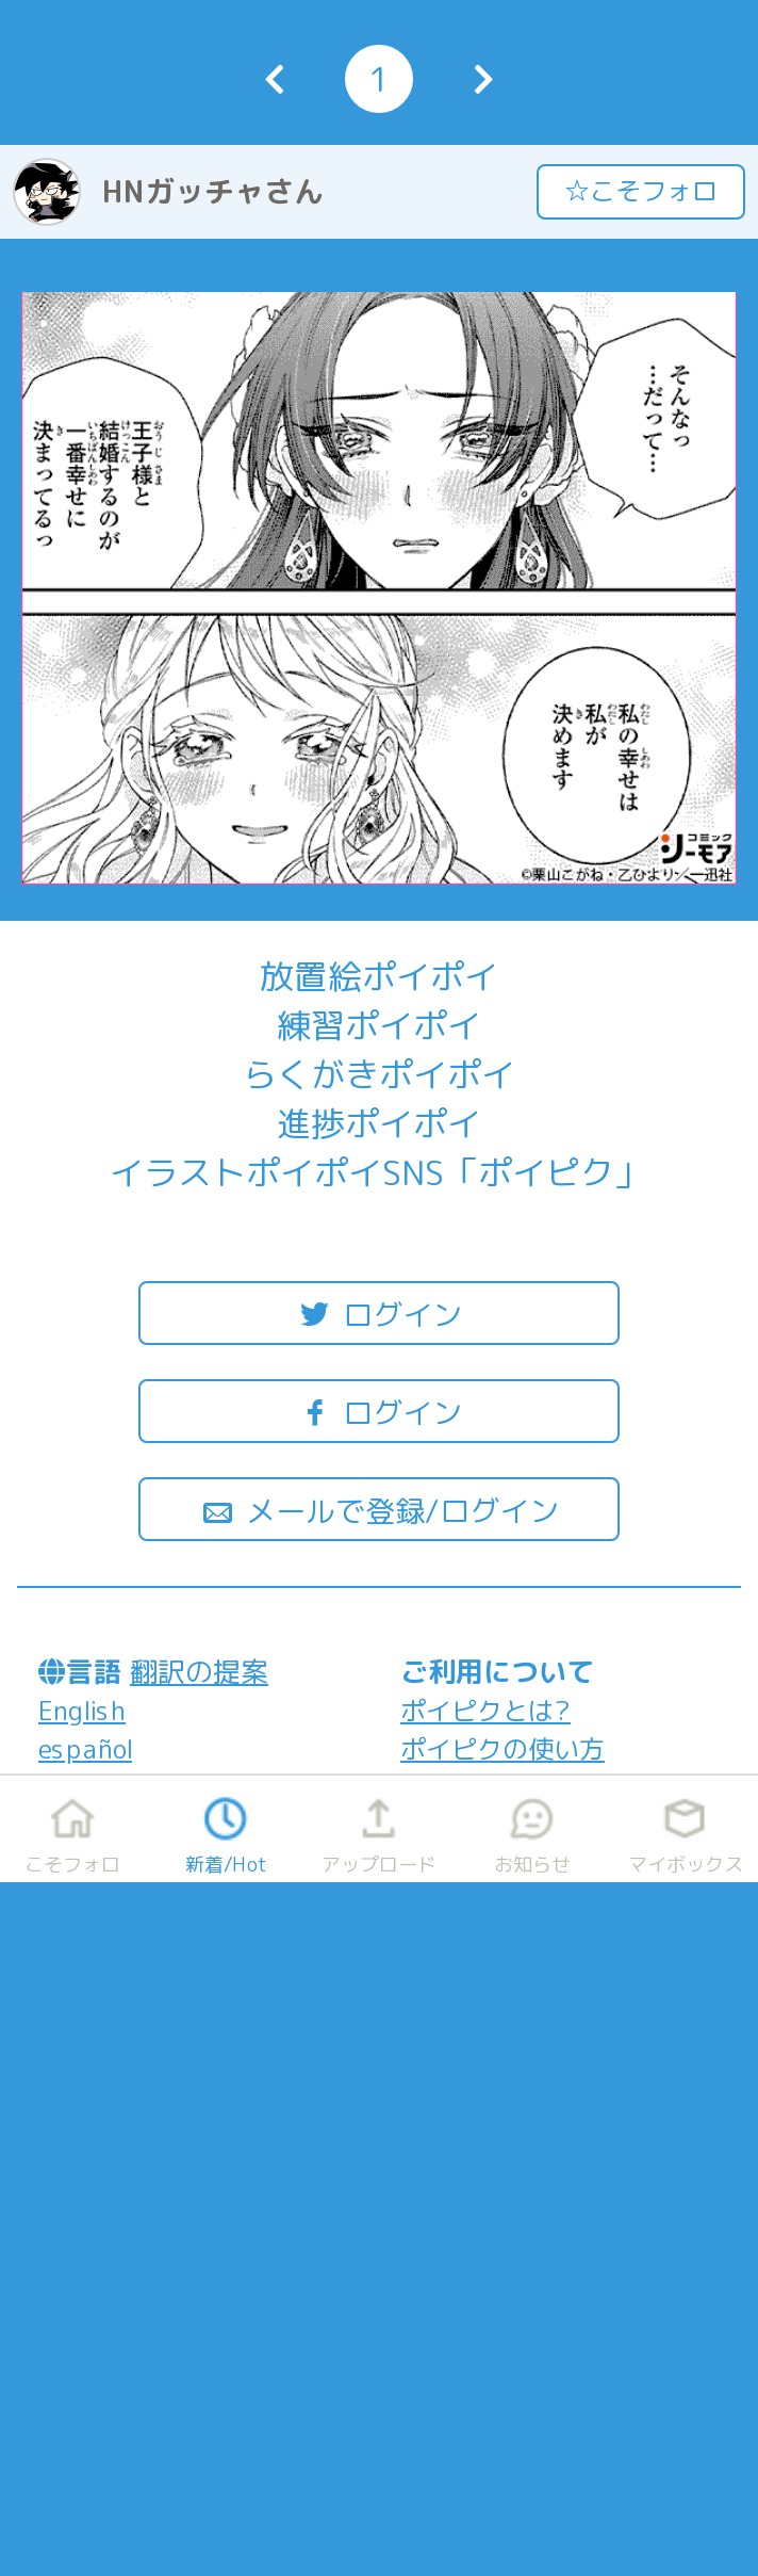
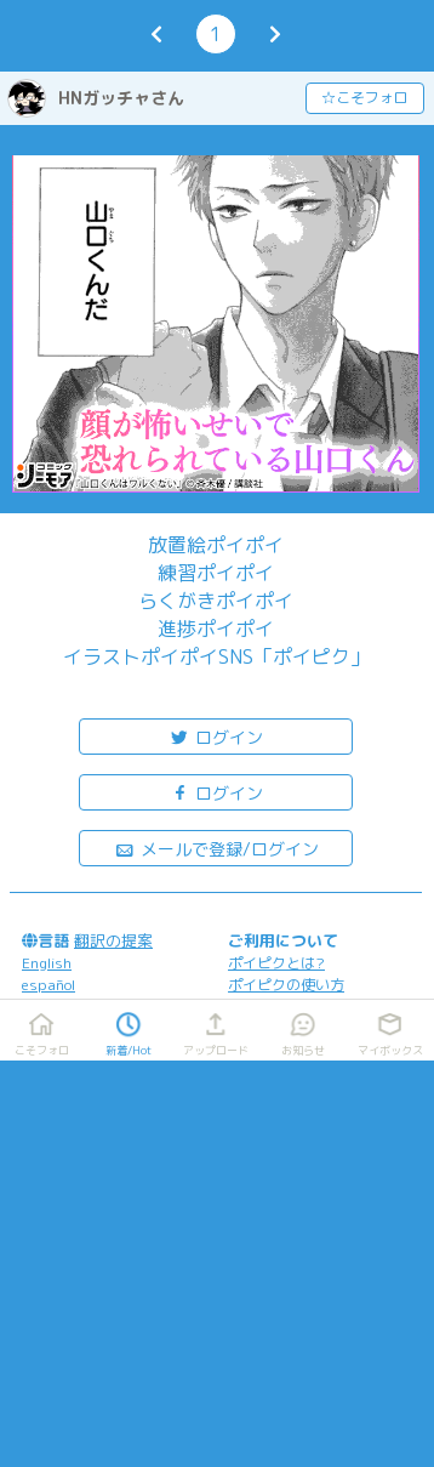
[19,290,739,887] [image] -> [12,154,419,494] [image]

